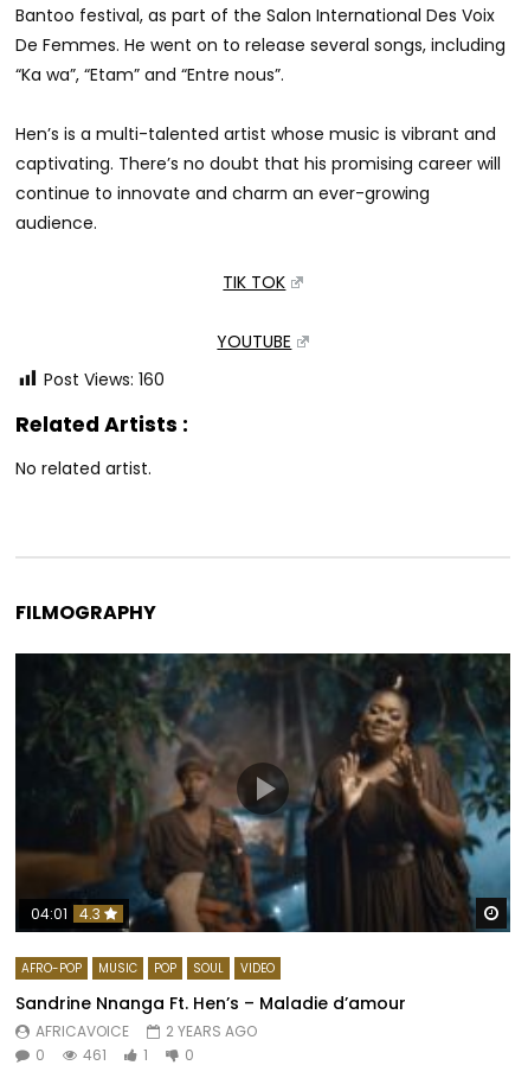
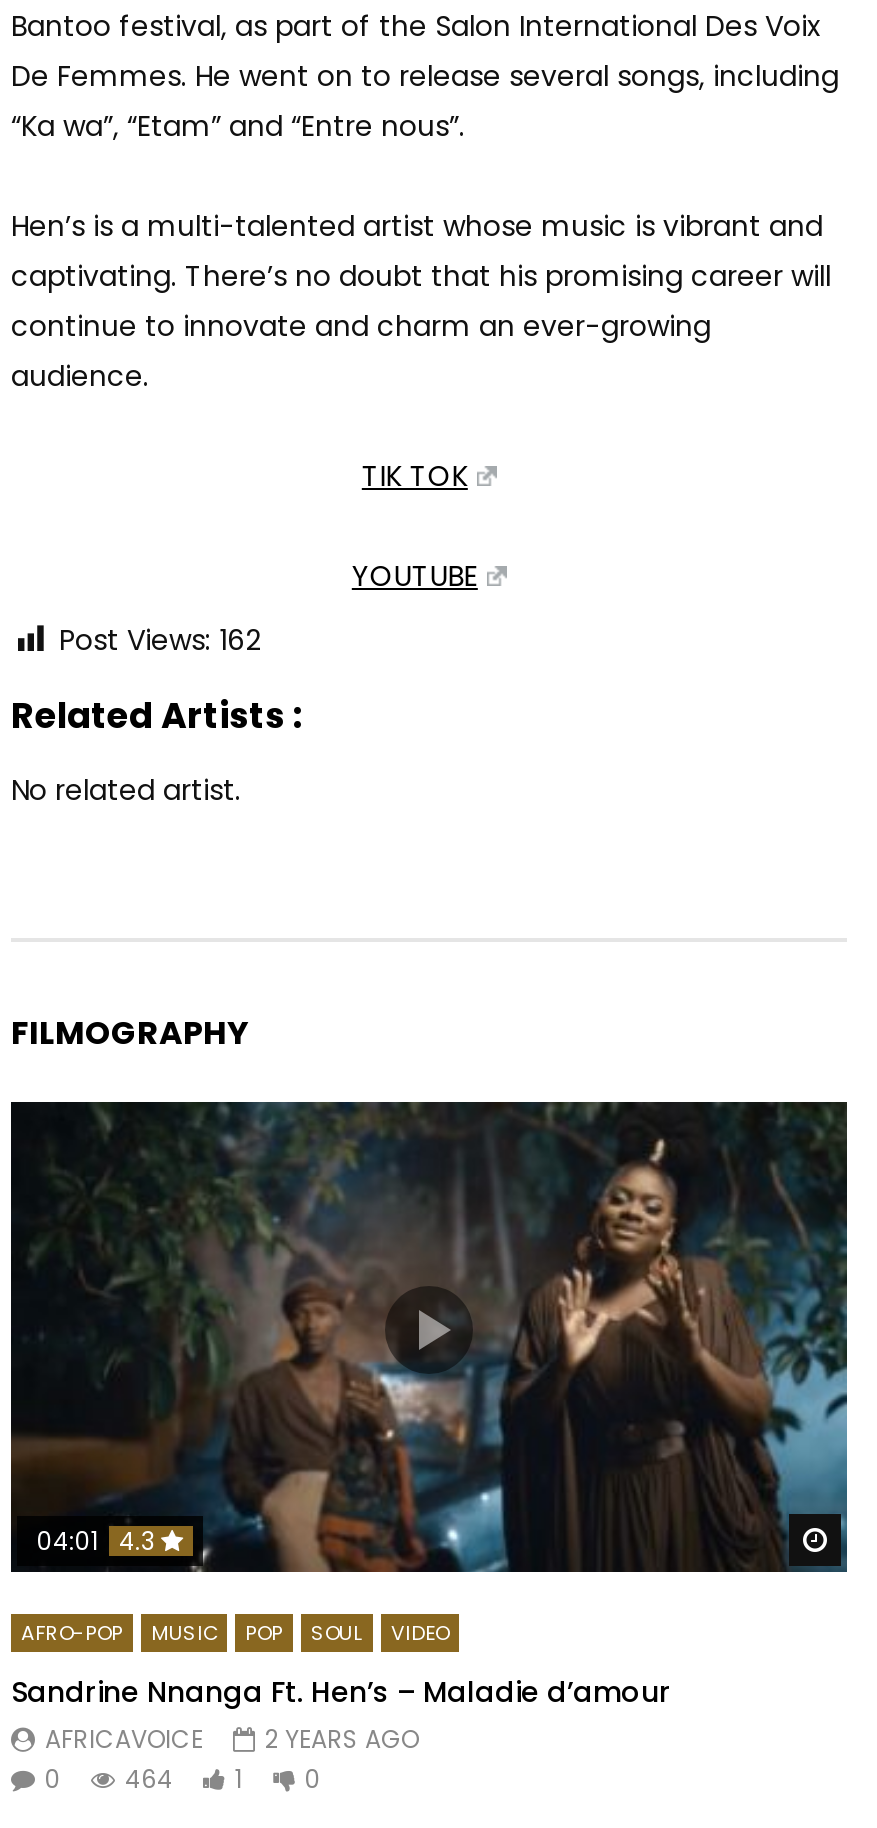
[44,368,165,391] Post Views: 160 -> [59,620,261,660] Post Views: 162
[36,1044,194,1064] 0 461 1 0 -> [45,1761,321,1795] 0 464 1 0

